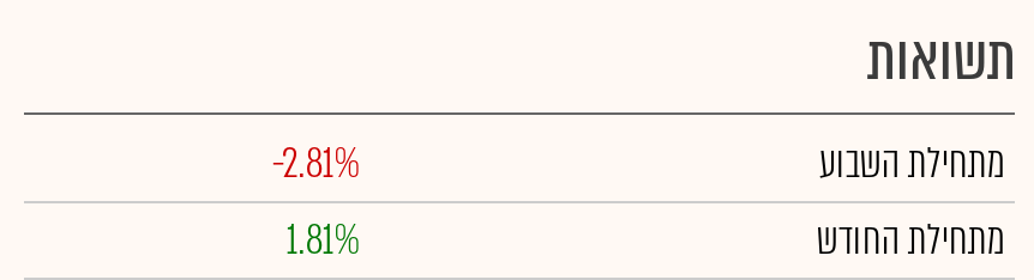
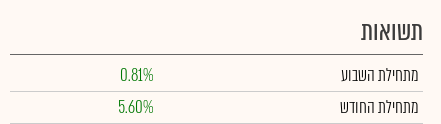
[272,134,361,194] -2.81% -> [120,63,154,88] 0.81%
[286,211,361,270] 1.81% -> [118,95,154,120] 5.60%

